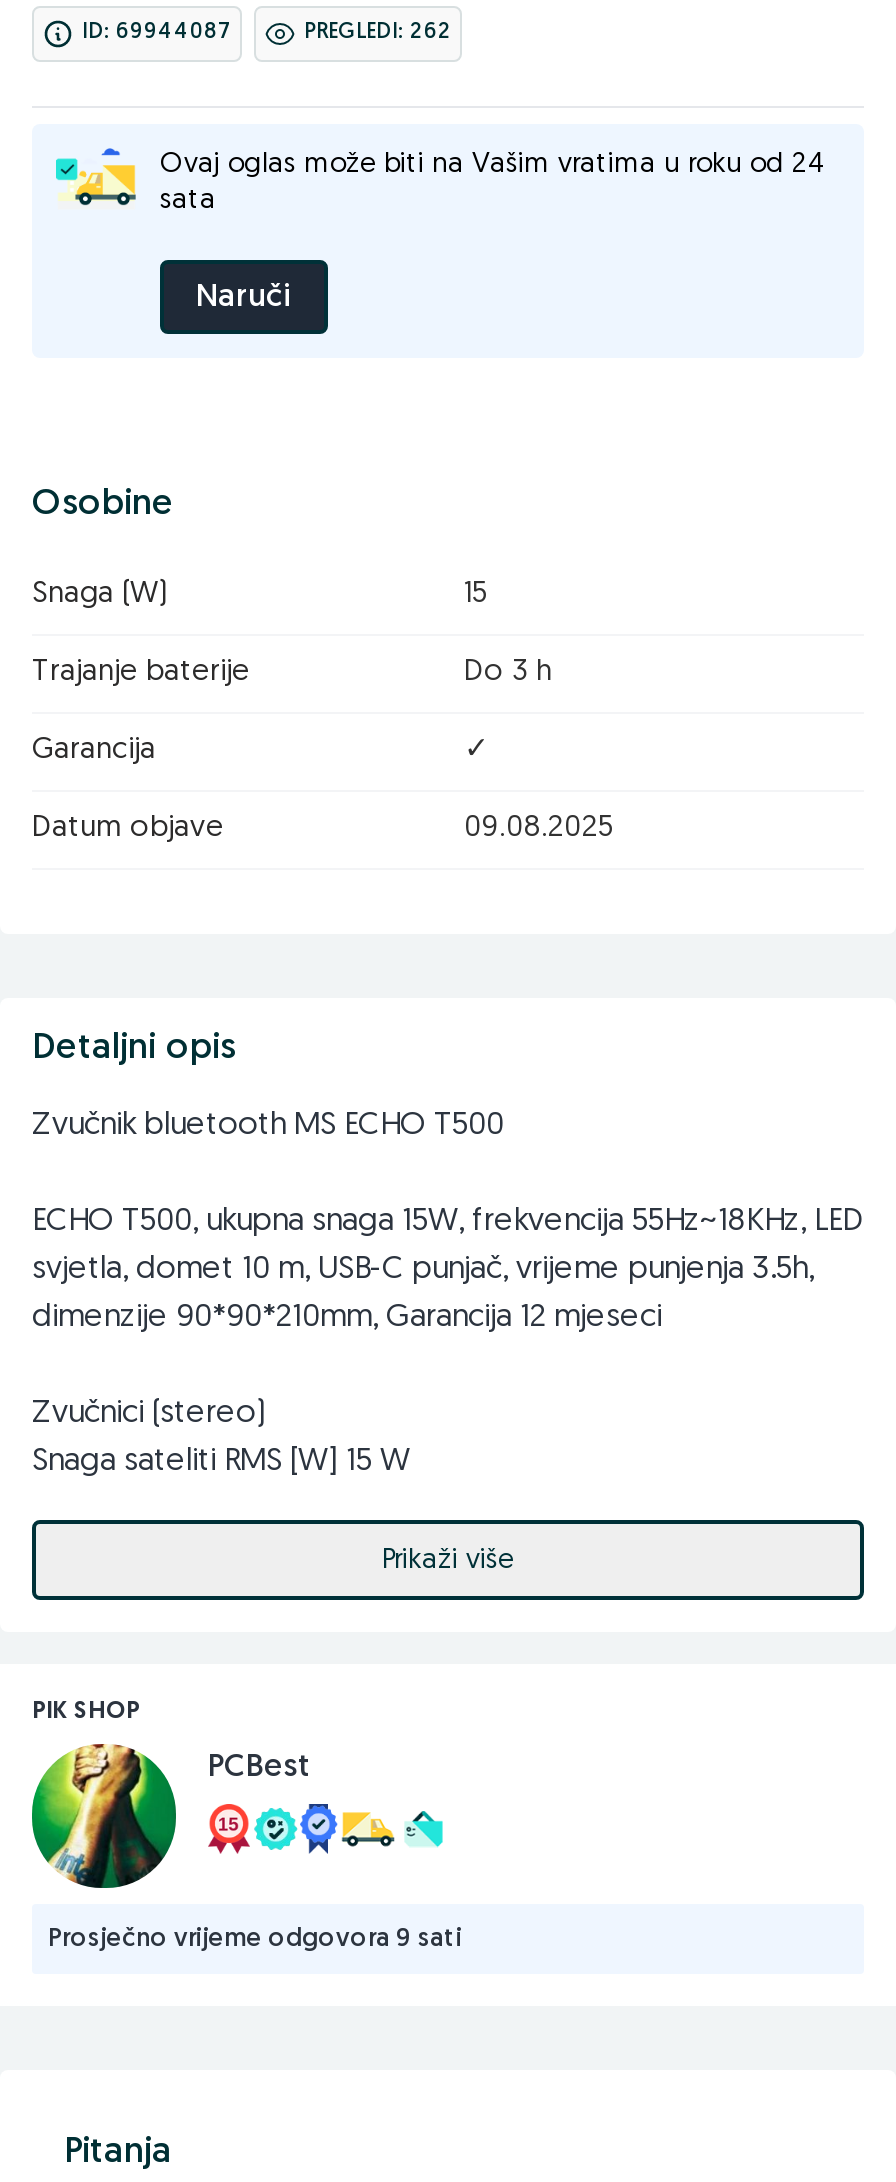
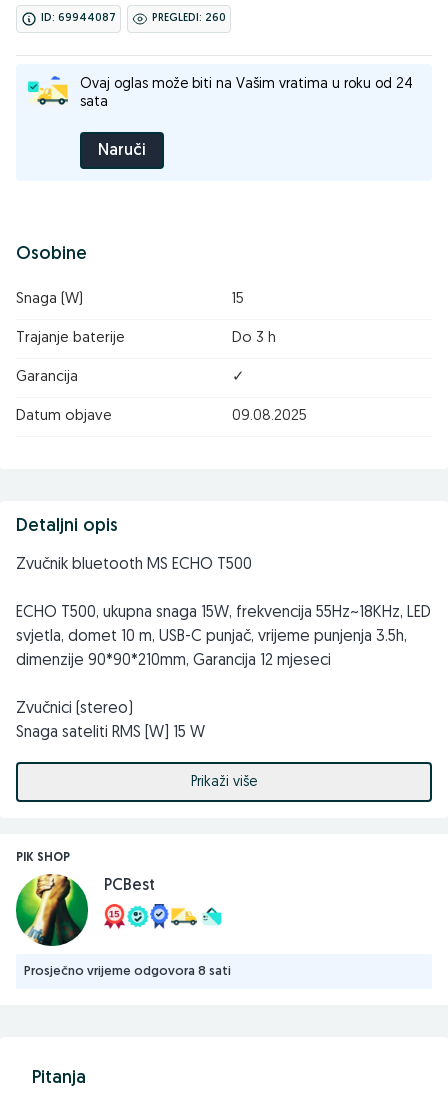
[304,22,452,44] PREGLEDI: 262 -> [152,13,226,24] PREGLEDI: 260
[48,1926,462,1952] Prosječno vrijeme odgovora 9 sati -> [24,965,231,978] Prosječno vrijeme odgovora 8 sati

